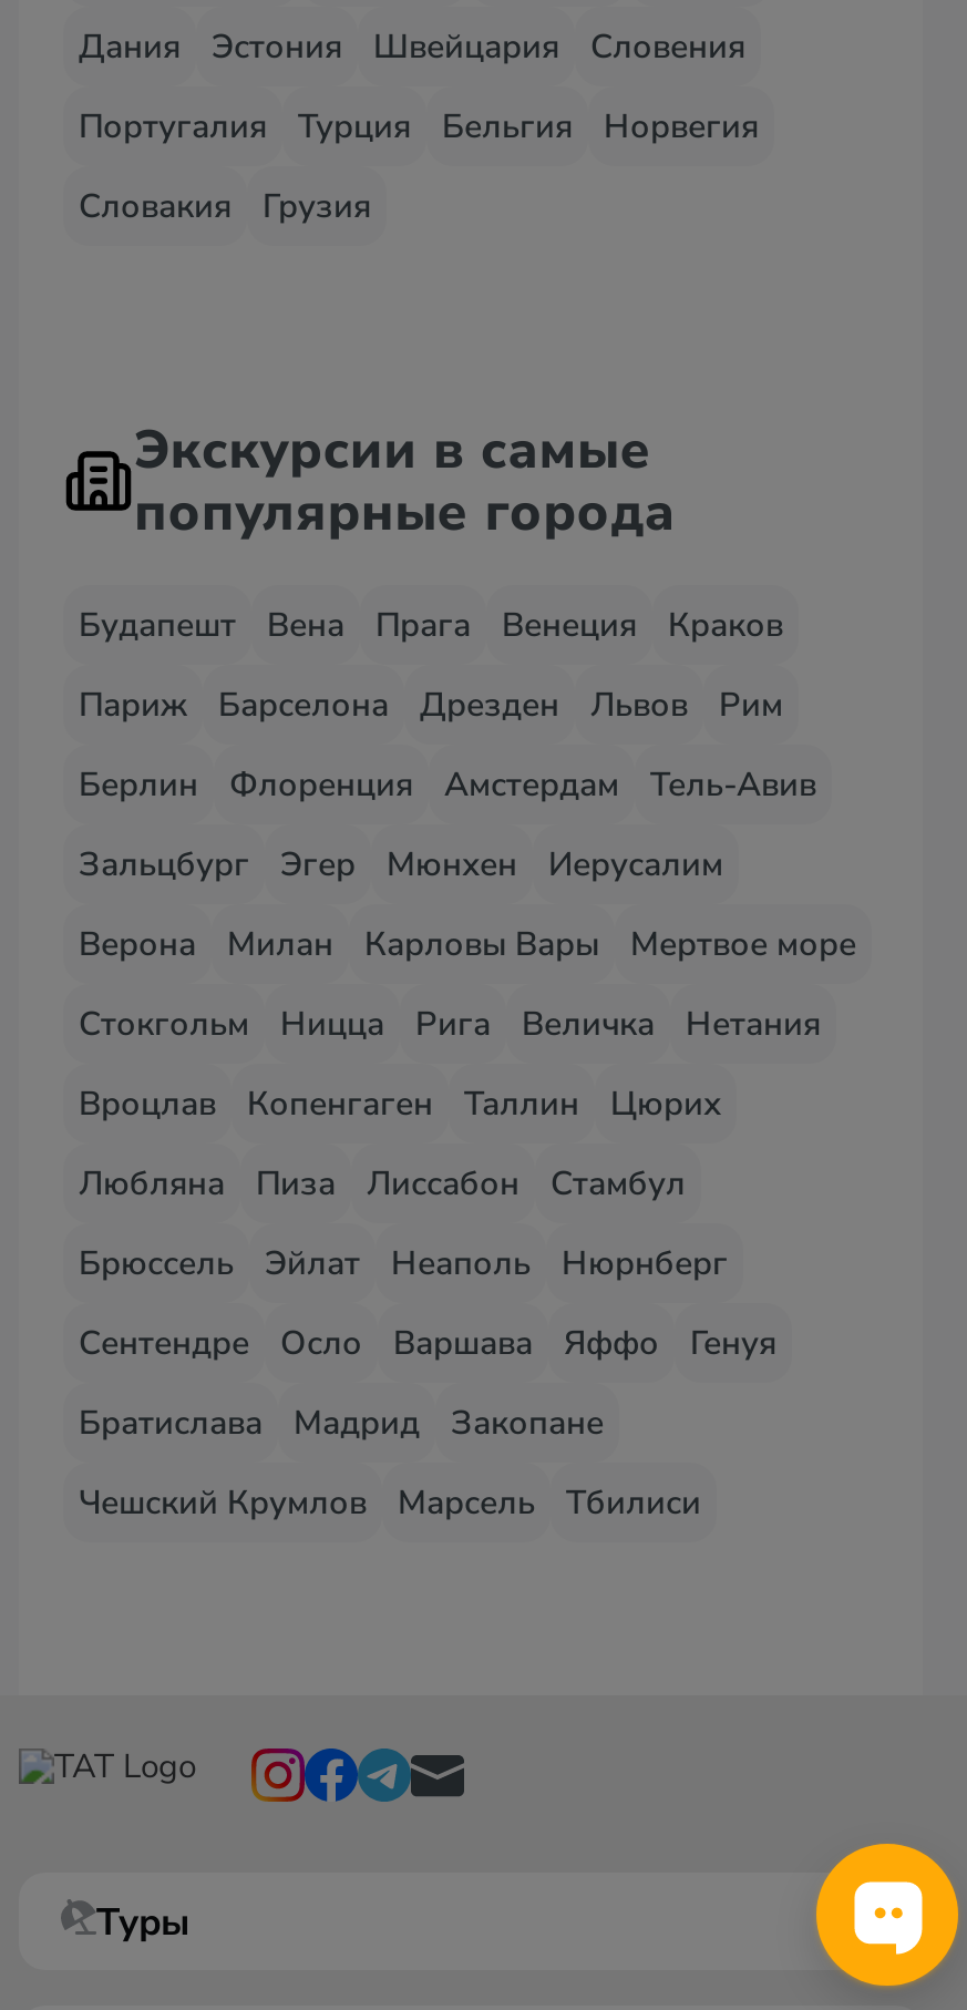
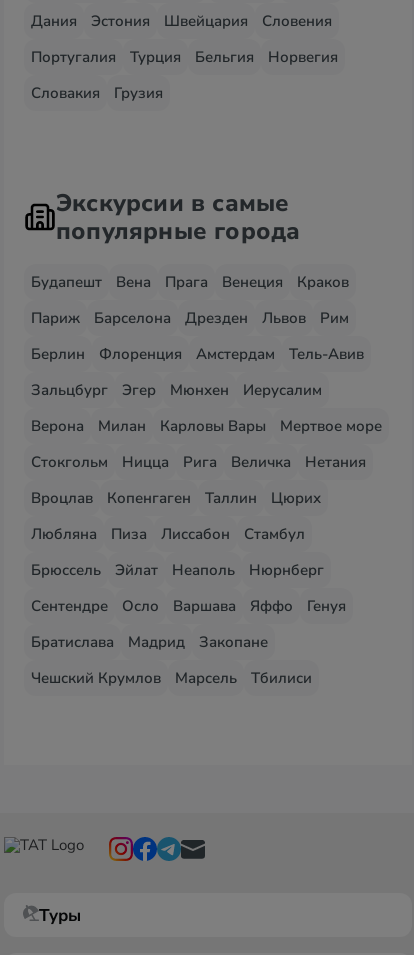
[812,1842,960,1992] [image] -> none

